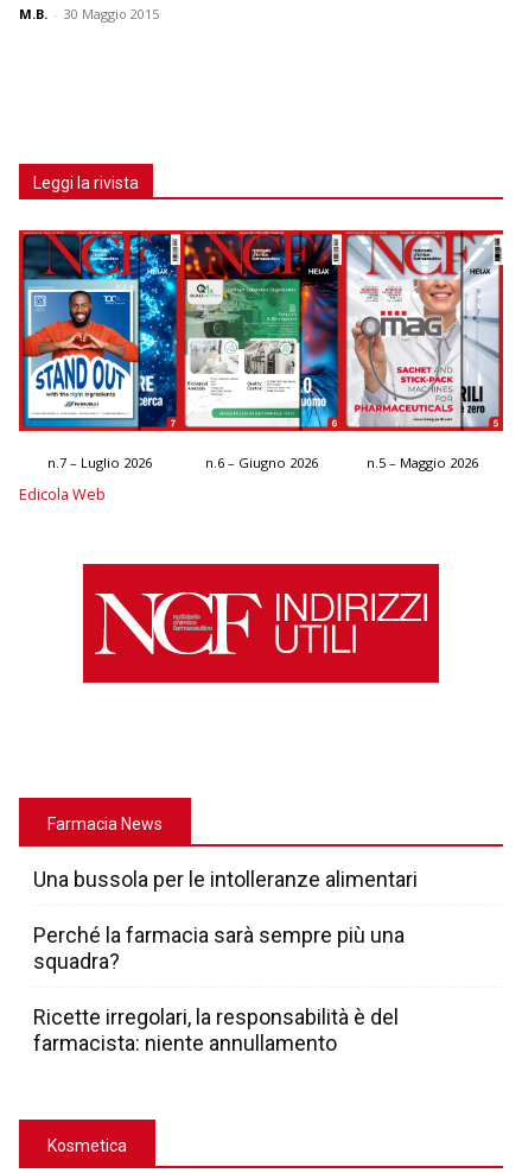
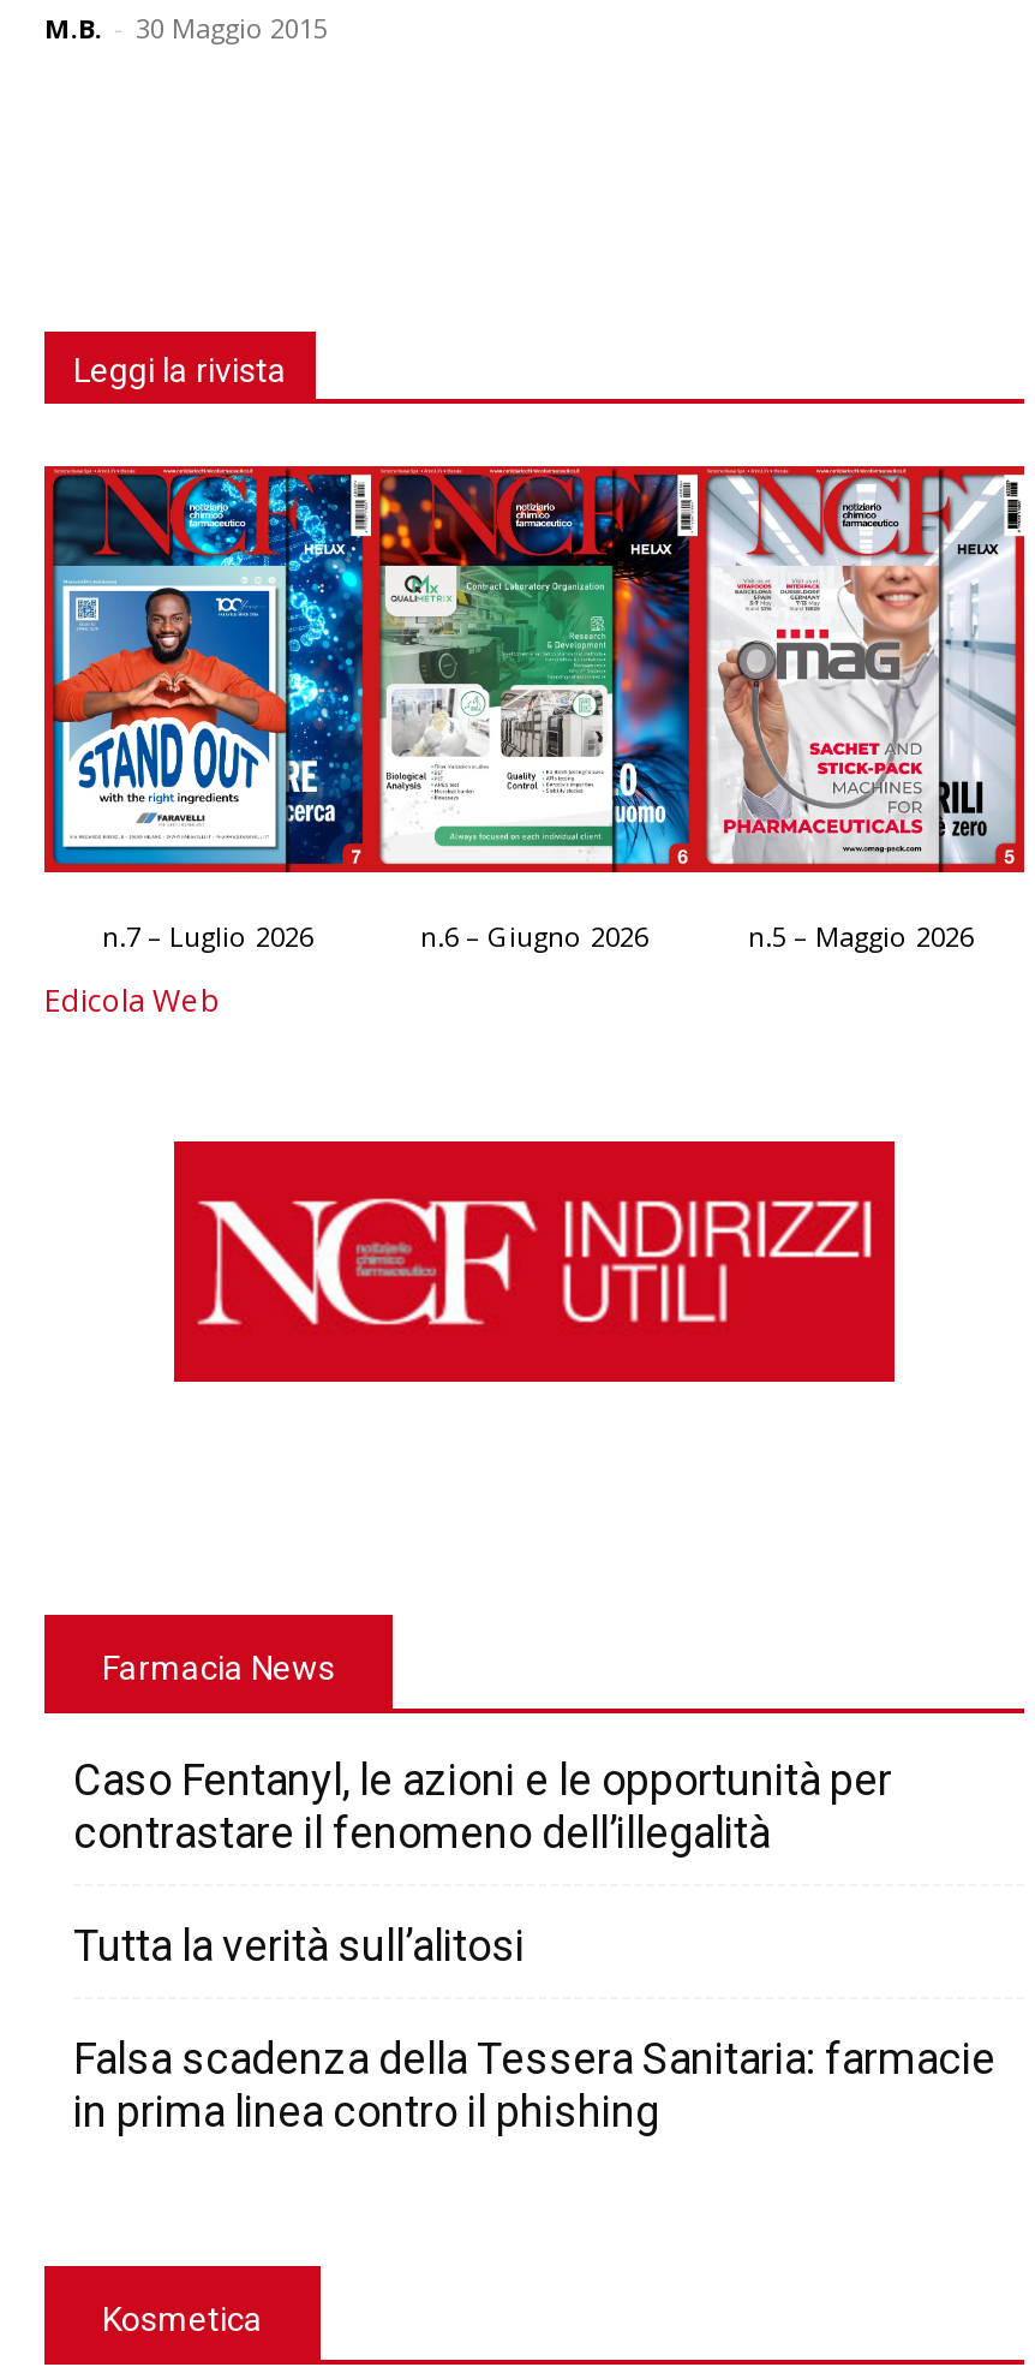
[33,866,418,891] Una bussola per le intolleranze alimentari -> [73,1753,892,1857] Caso Fentanyl, le azioni e le opportunità per | contrastare il fenomeno dell’illegalità
[33,922,405,973] Perché la farmacia sarà sempre più una | squadra? -> [73,1919,525,1970] Tutta la verità sull’alitosi
[33,1004,399,1055] Ricette irregolari, la responsabilità è del | farmacista: niente annullamento -> [73,2032,995,2136] Falsa scadenza della Tessera Sanitaria: farmacie | in prima linea contro il phishing

